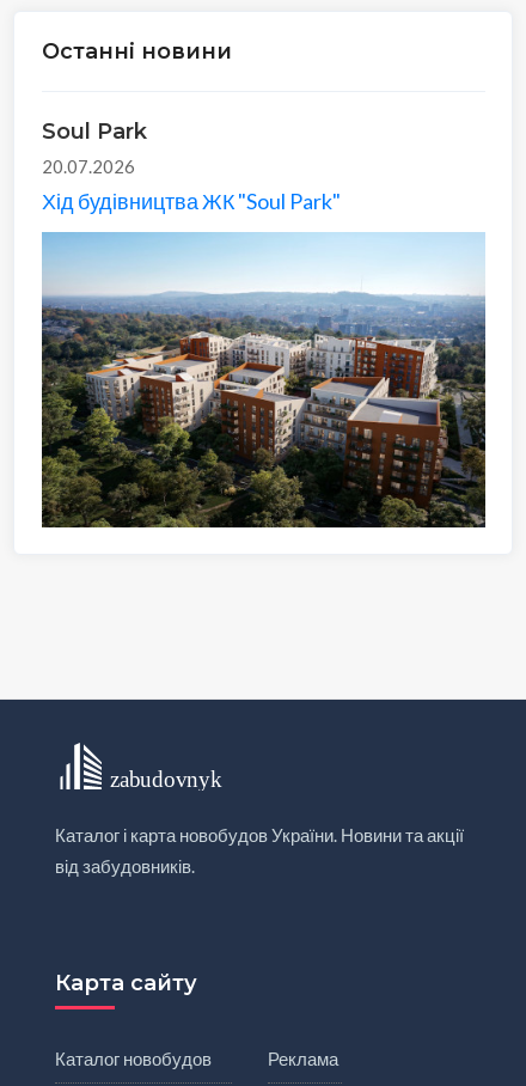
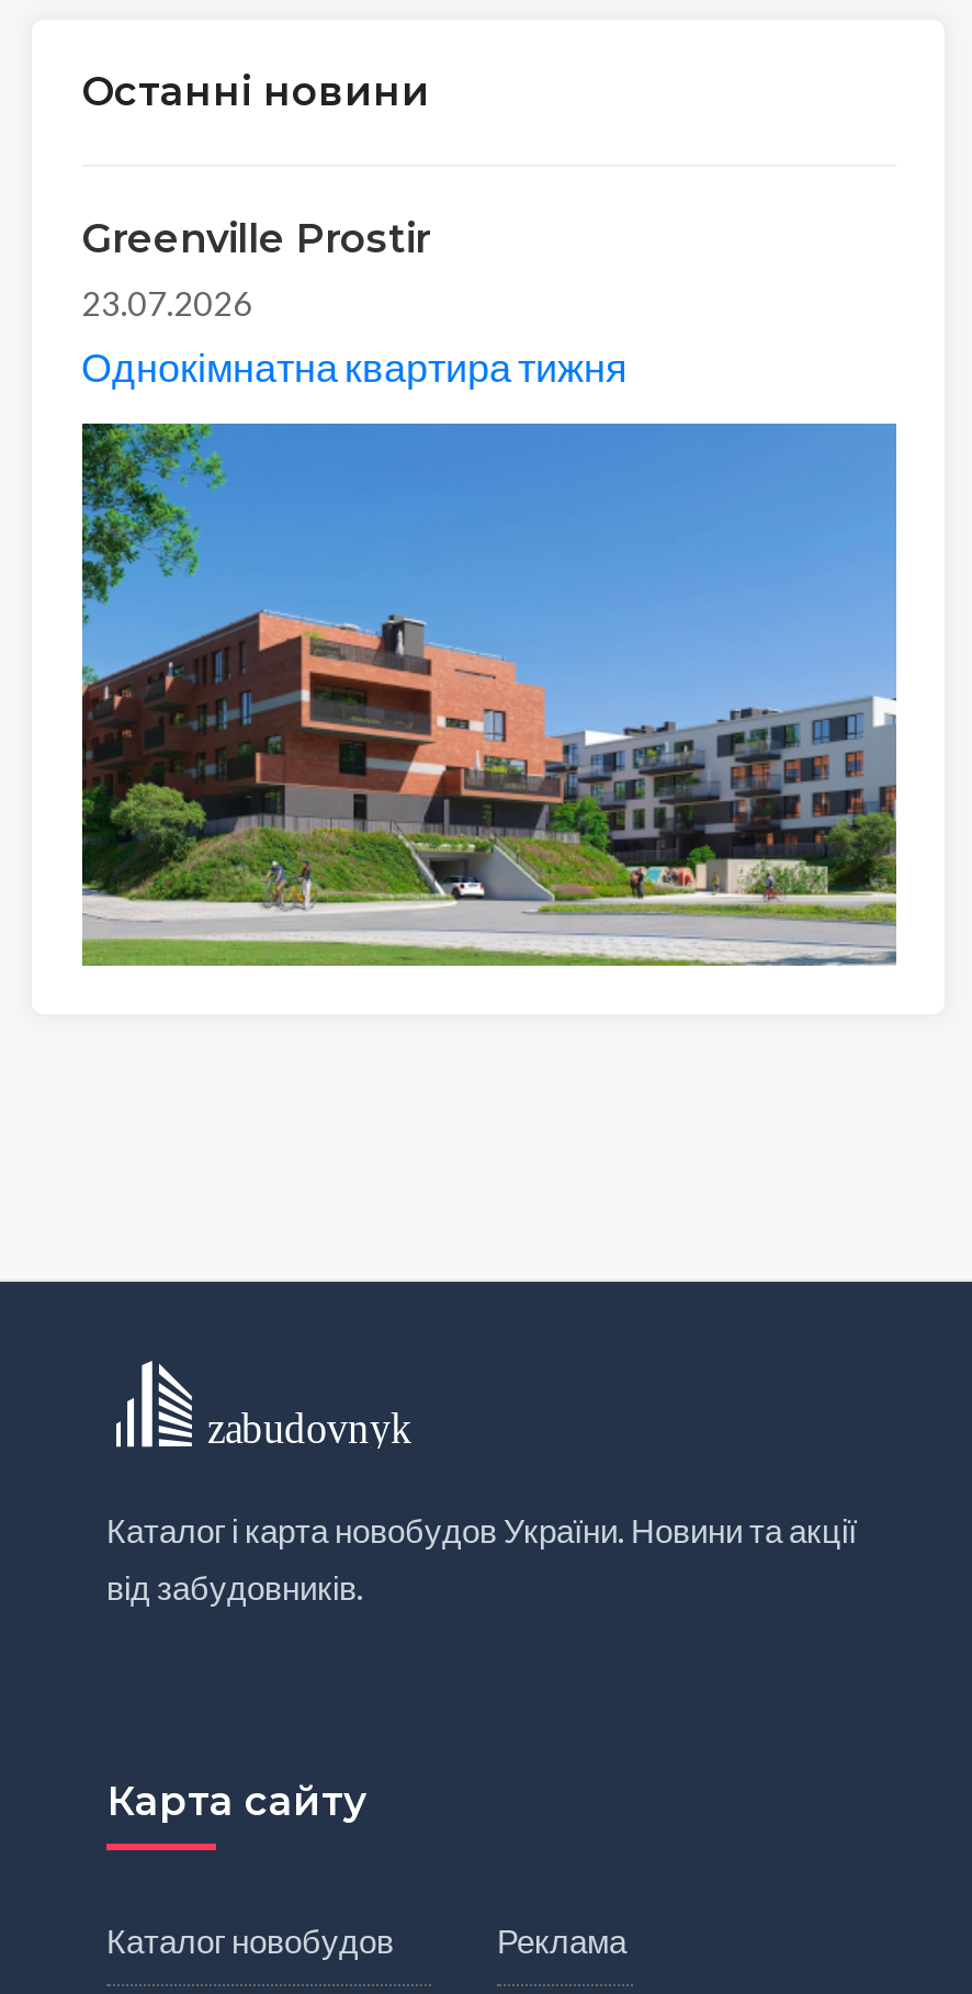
[41,118,340,214] Soul Park | 20.07.2026 | Хід будівництва ЖК "Soul Park" -> [81,214,628,390] Greenville Prostir | 23.07.2026 | Однокімнатна квартира тижня
[41,232,487,529] [image] -> [80,421,898,968] [image]

